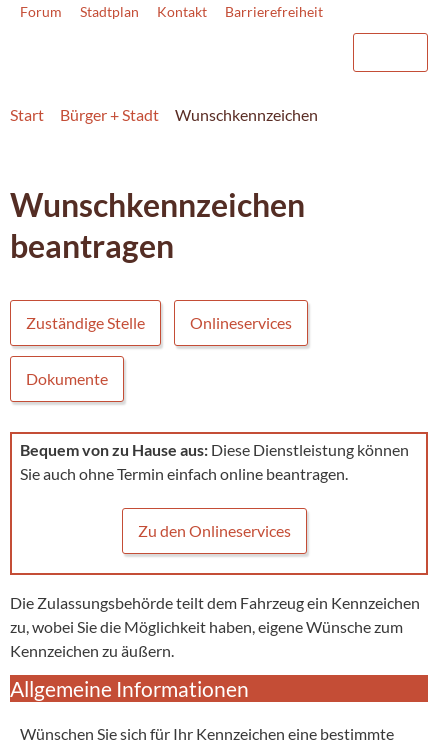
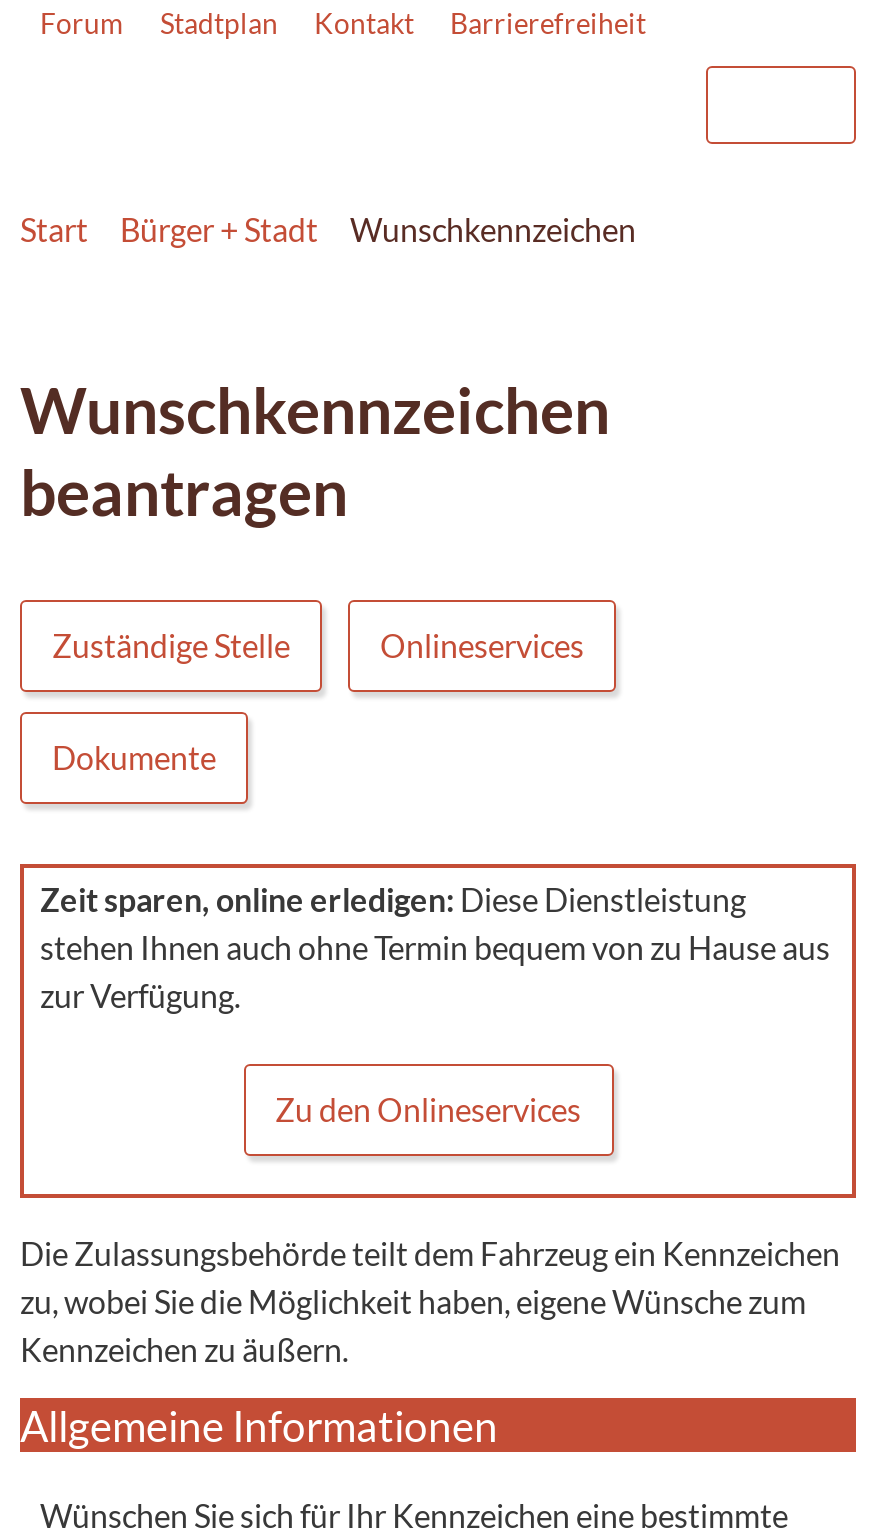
[20,439,409,482] Bequem von zu Hause aus: Diese Dienstleistung können | Sie auch ohne Termin einfach online beantragen. -> [40,879,830,1013] Zeit sparen, online erledigen: Diese Dienstleistung | stehen Ihnen auch ohne Termin bequem von zu Hause aus | zur Verfügung.

